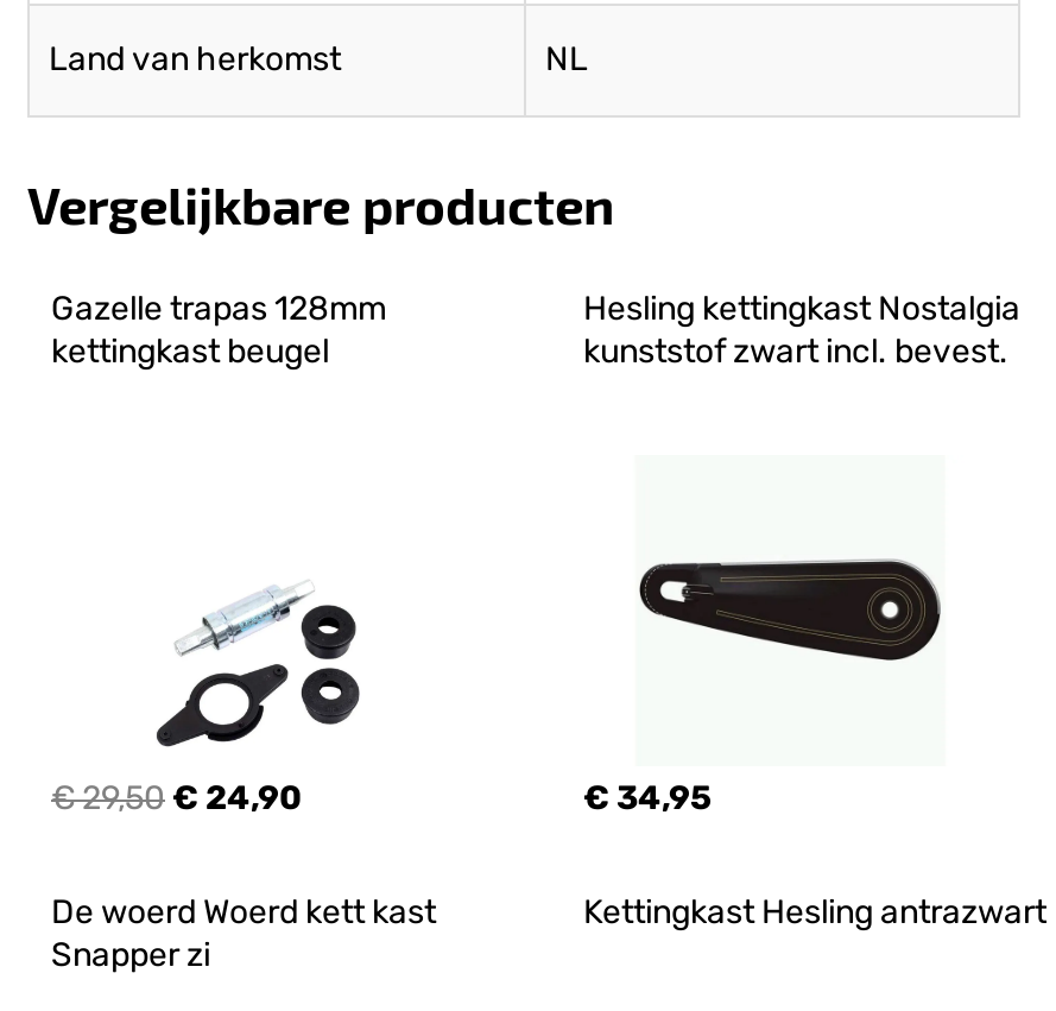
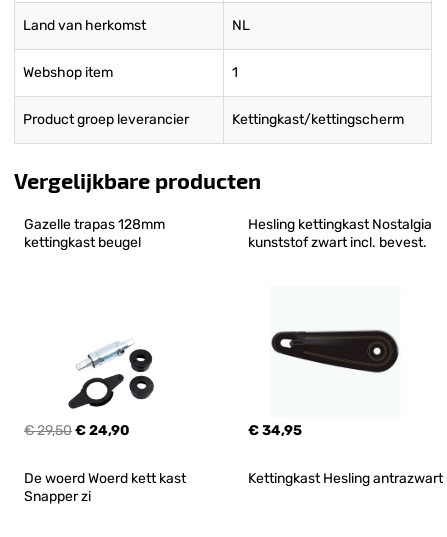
none -> [23,64,404,128] Webshop item | 1 | Product groep leverancier | Kettingkast/kettingscherm

